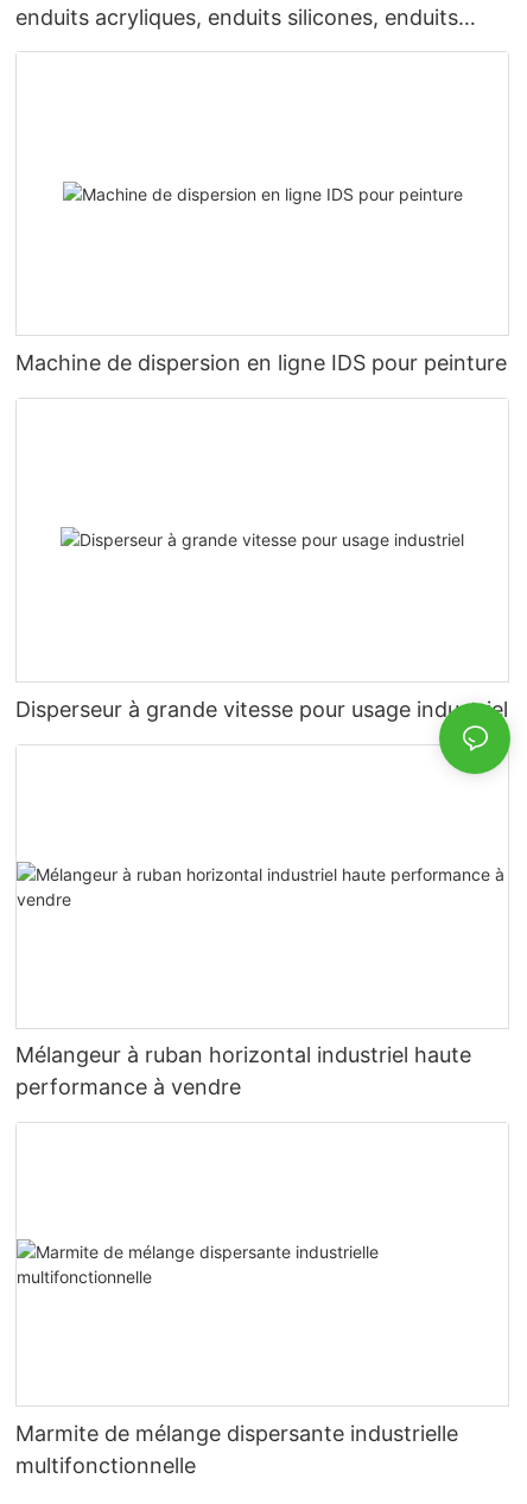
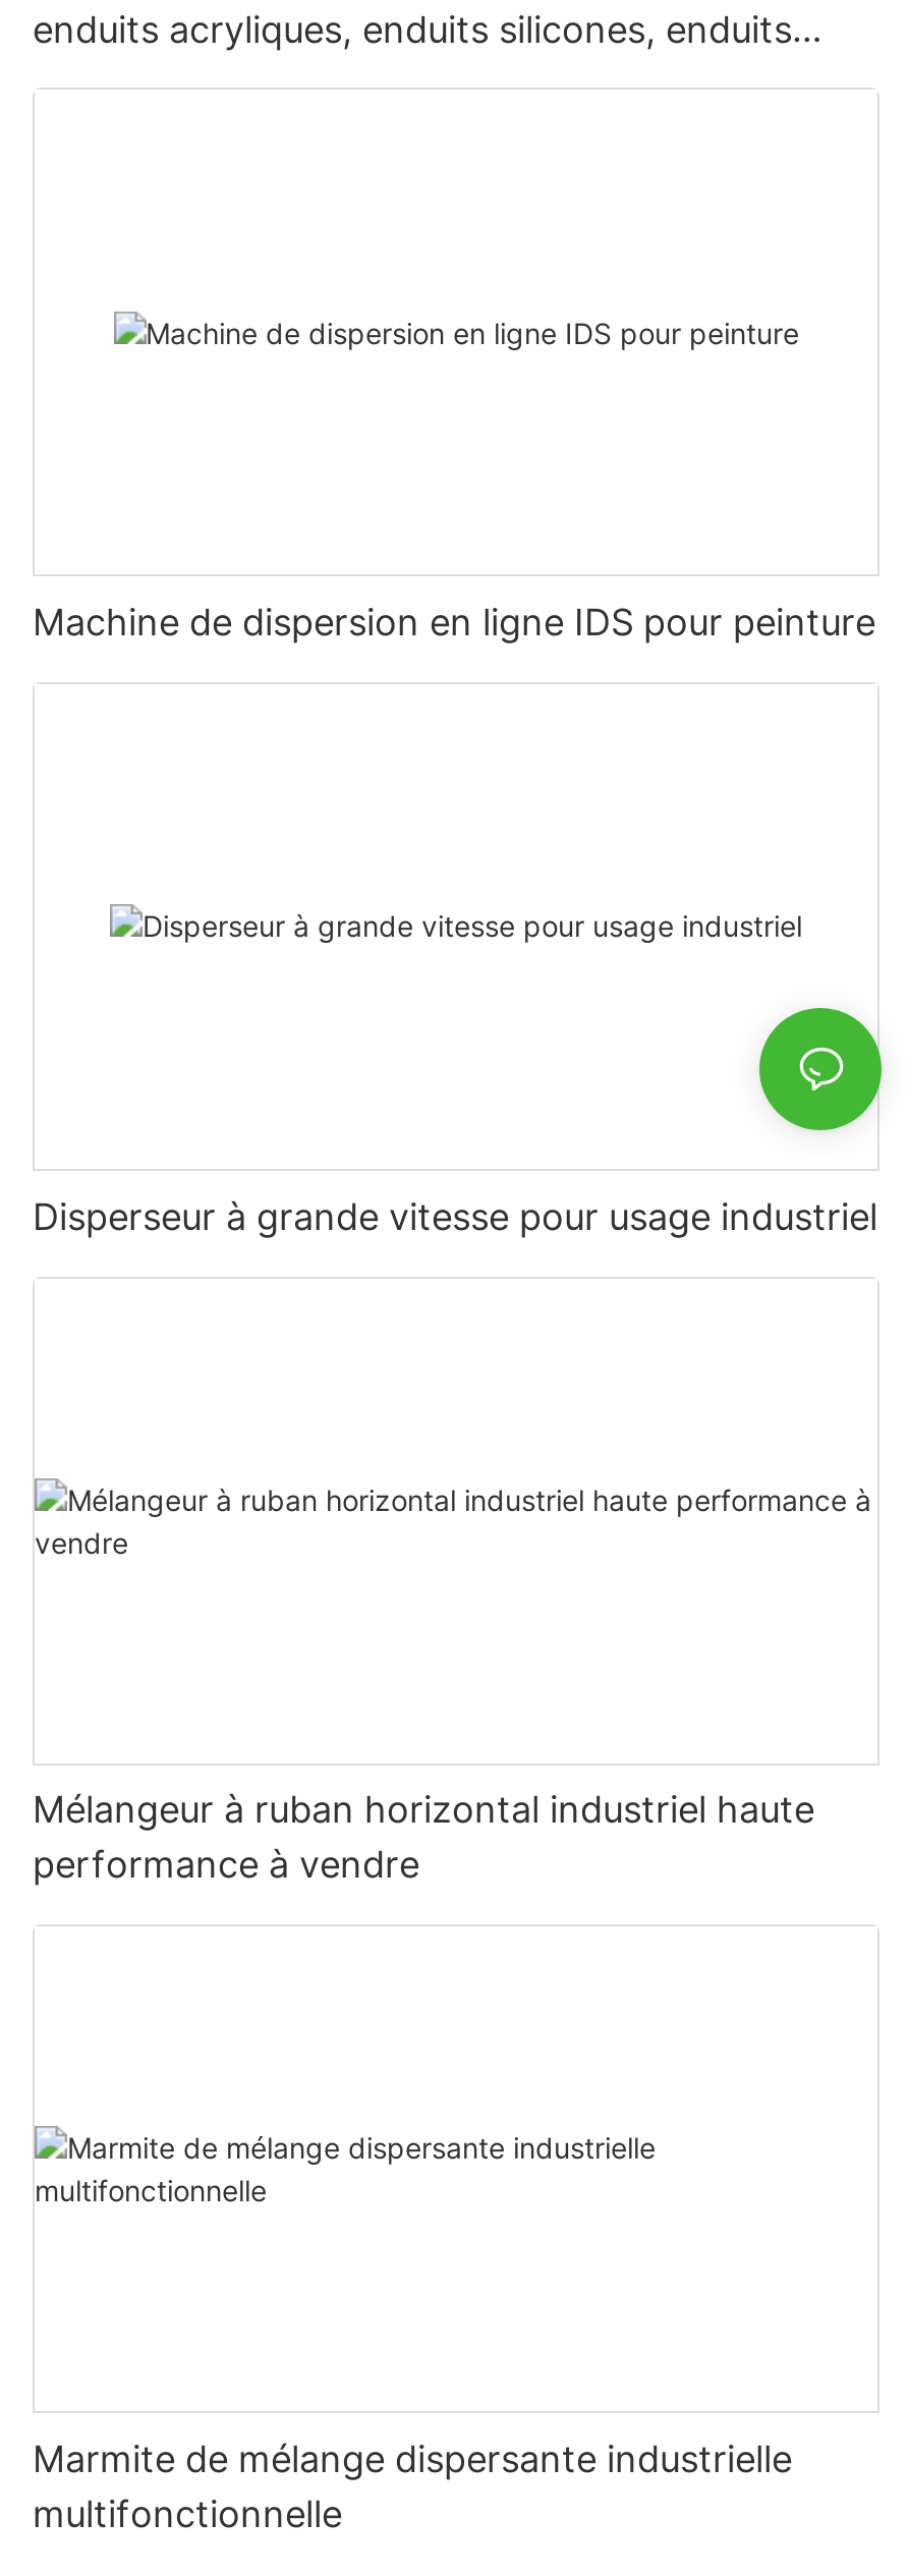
none -> [755,1004,886,1136] [image]
[437,724,513,778] [image] -> none

